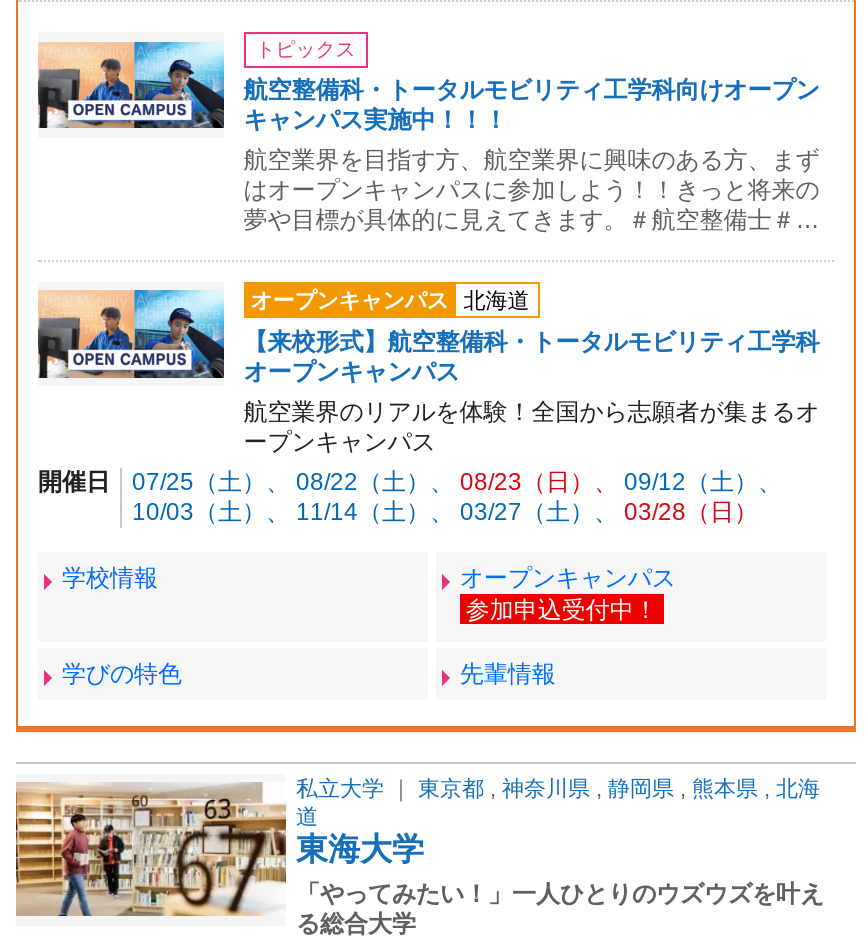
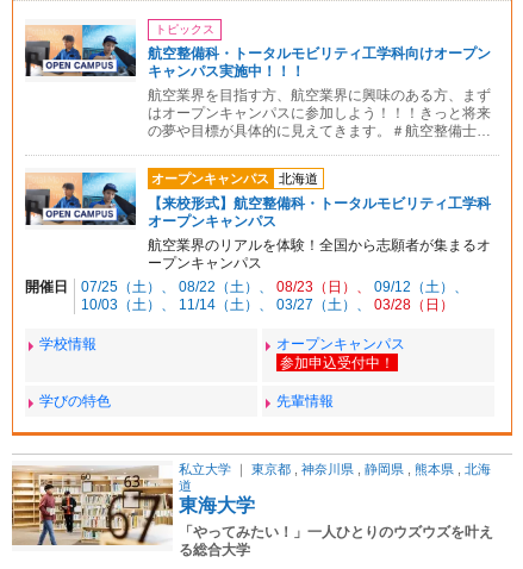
[243,177,819,235] はオープンキャンパスに参加しよう！！きっと将来の | 夢や目標が具体的に見えてきます。＃航空整備士＃… -> [147,105,490,140] はオープンキャンパスに参加しよう！！！きっと将来 | の夢や目標が具体的に見えてきます。＃航空整備士…

